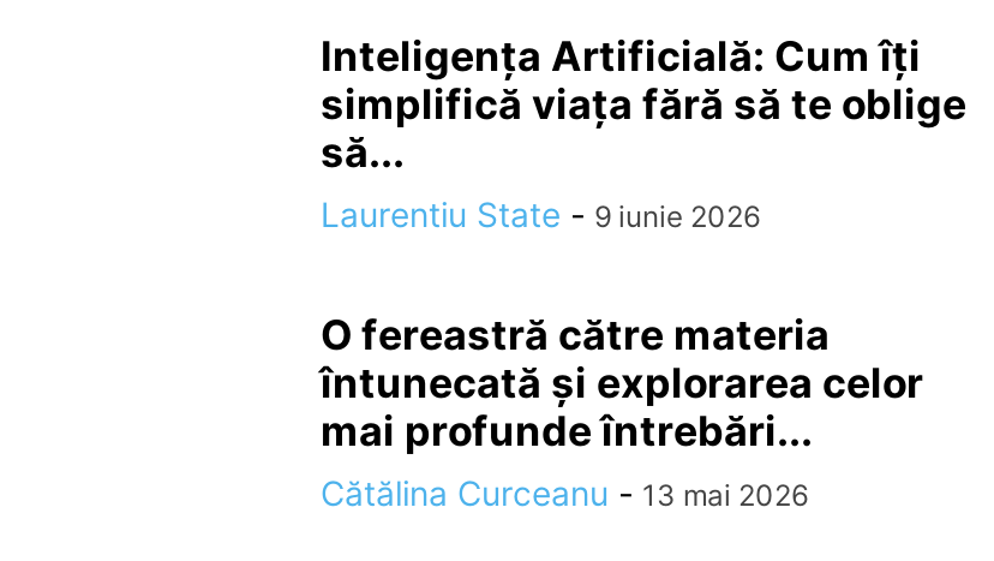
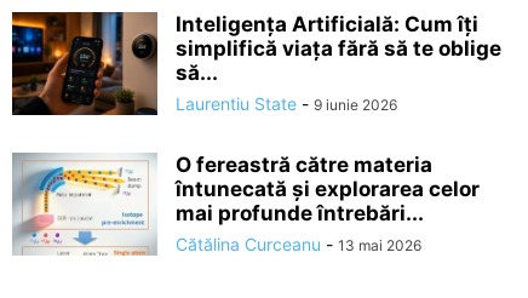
none -> [11,11,159,116] [image]
none -> [11,151,157,257] [image]

